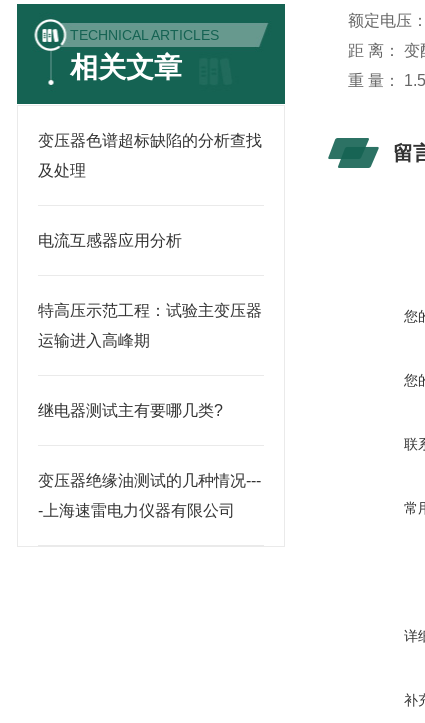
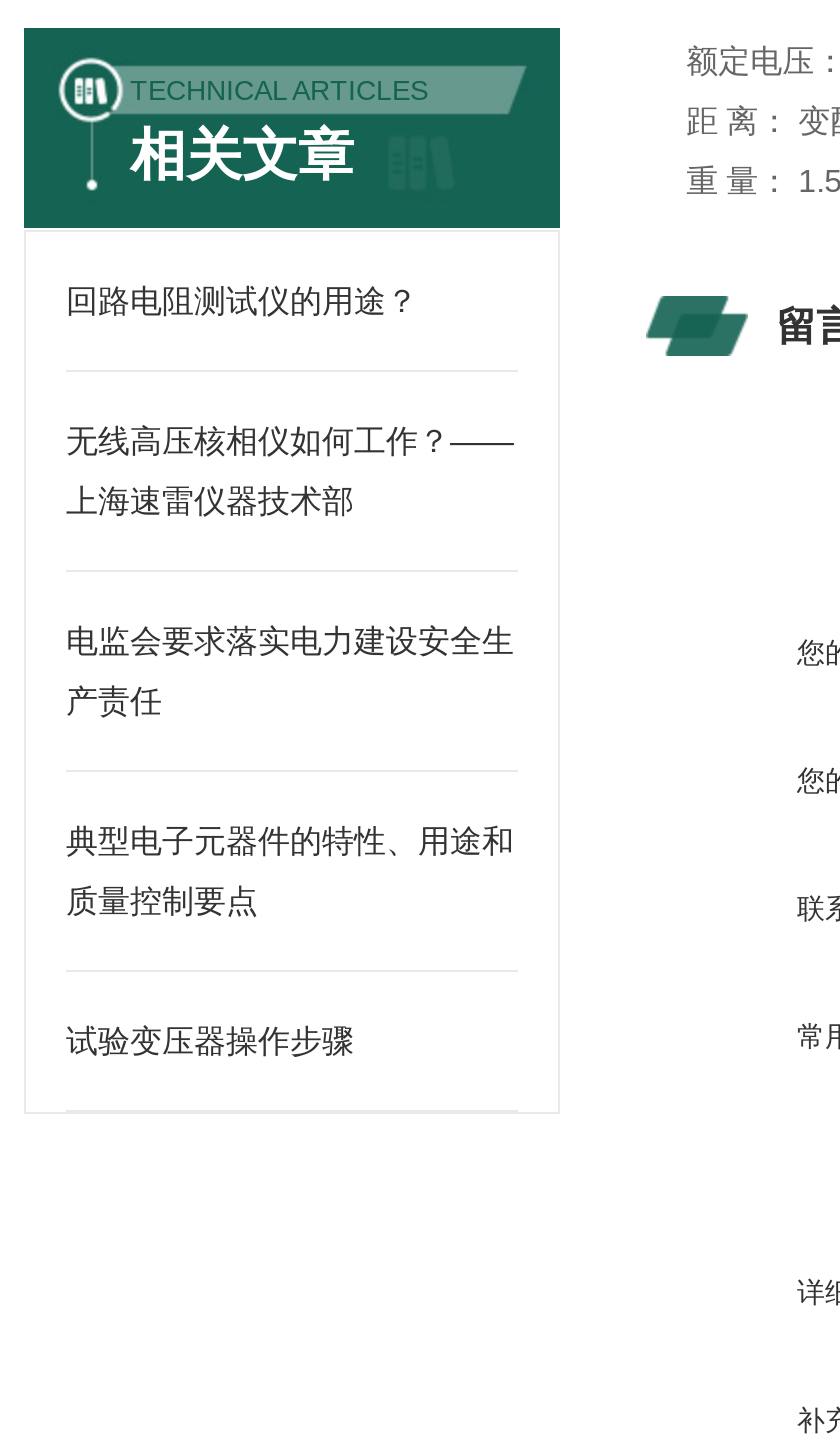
[38,132,262,149] 变压器色谱超标缺陷的分析查找 -> [66,284,418,318] 回路电阻测试仪的用途？
[38,162,86,179] 及处理 -> [66,424,514,458] 无线高压核相仪如何工作？——
[38,232,182,249] 电流互感器应用分析 -> [66,484,354,518] 上海速雷仪器技术部
[38,302,262,319] 特高压示范工程：试验主变压器 -> [66,624,514,658] 电监会要求落实电力建设安全生
[38,332,150,349] 运输进入高峰期 -> [66,684,162,718] 产责任
[38,402,223,419] 继电器测试主有要哪几类? -> [66,824,514,858] 典型电子元器件的特性、用途和
[38,472,261,489] 变压器绝缘油测试的几种情况--- -> [66,884,258,918] 质量控制要点
[38,502,235,519] -上海速雷电力仪器有限公司 -> [66,1024,354,1058] 试验变压器操作步骤

